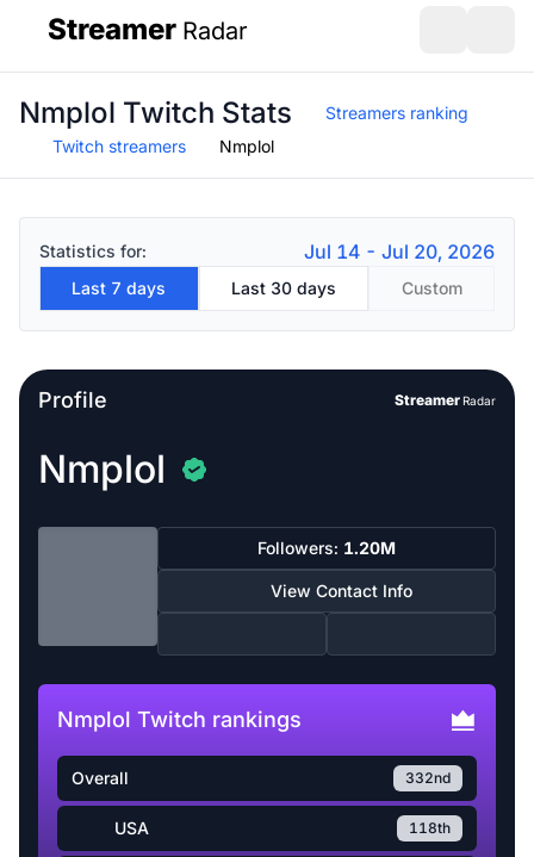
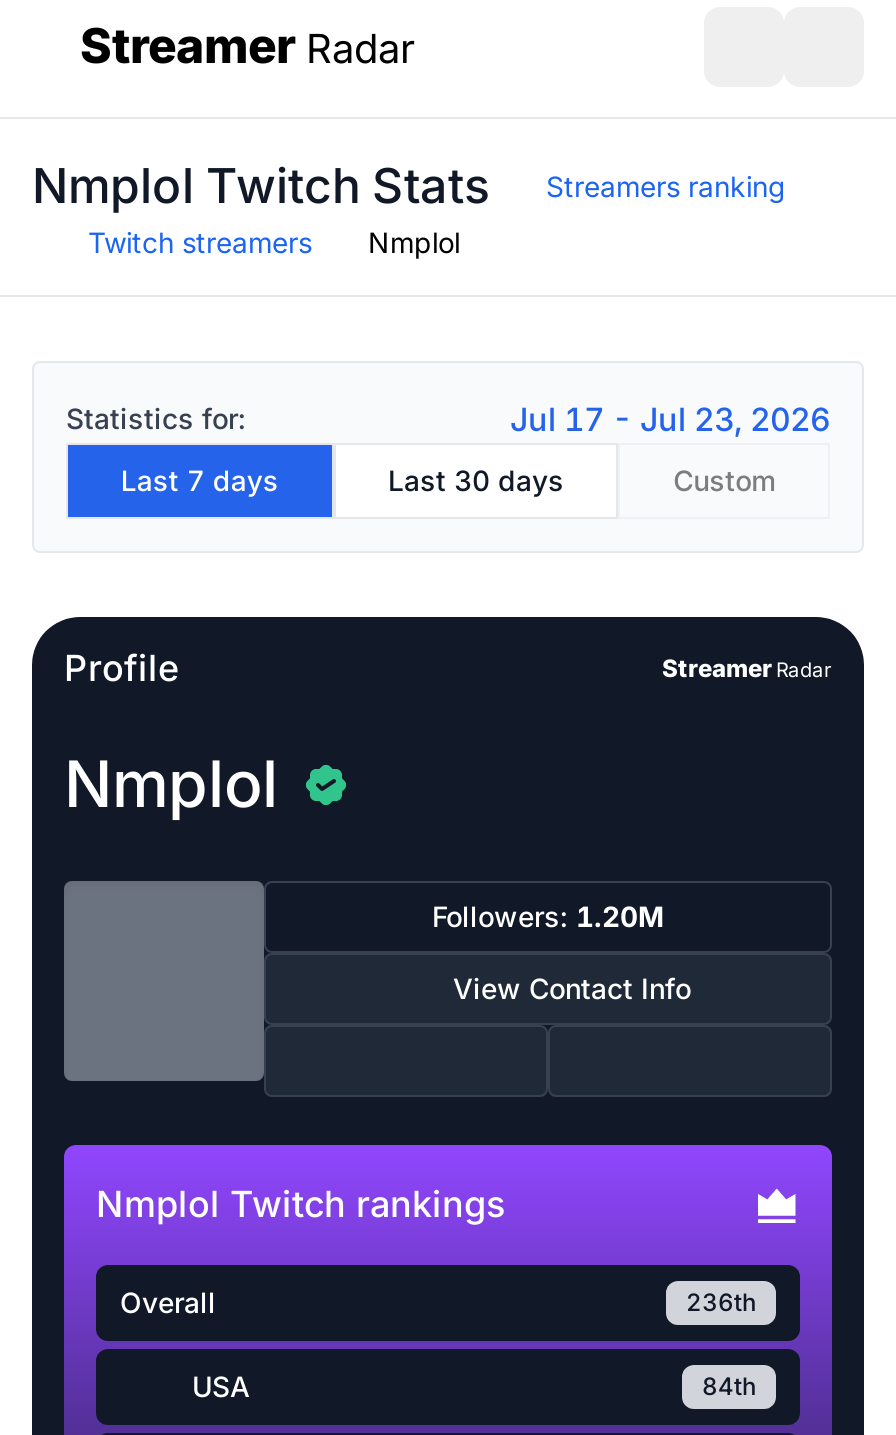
[304,240,495,263] Jul 14 - Jul 20, 2026 -> [510,399,830,439] Jul 17 - Jul 23, 2026
[405,769,451,787] 332nd -> [686,1287,756,1317] 236th
[409,819,451,837] 118th -> [702,1371,756,1401] 84th

